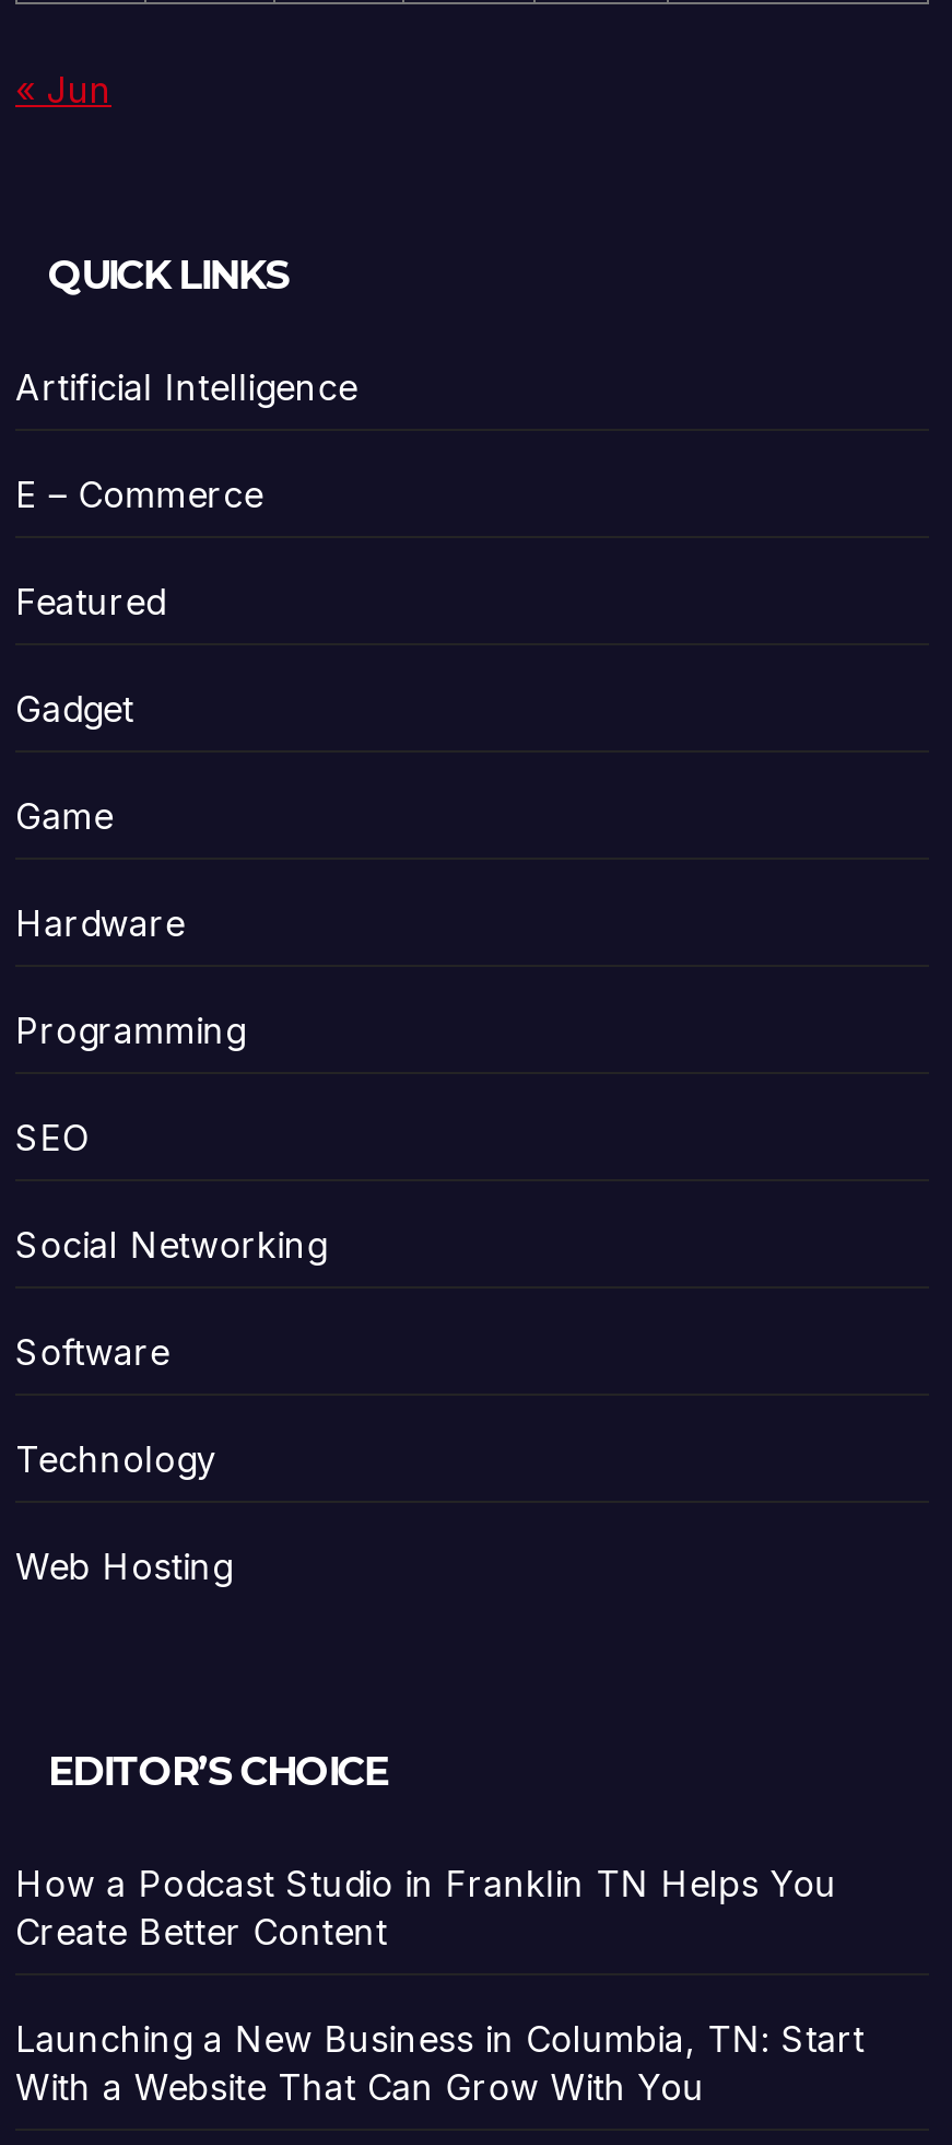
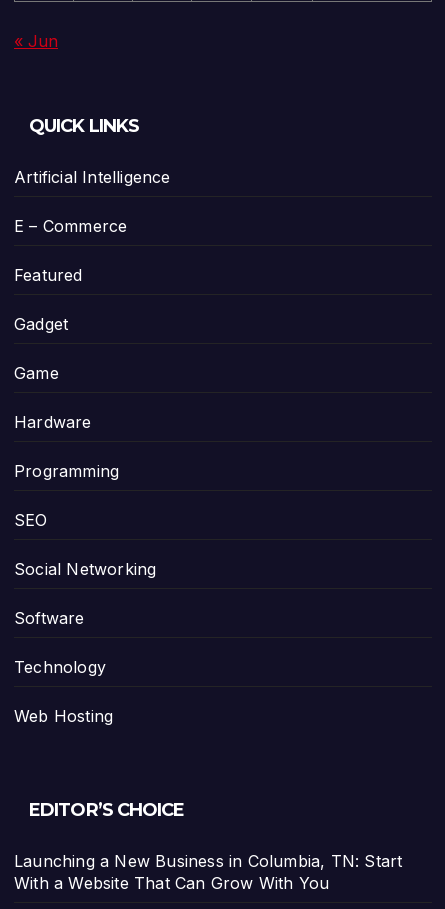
[15,1861,837,1953] How a Podcast Studio in Franklin TN Helps You | Create Better Content -> none

